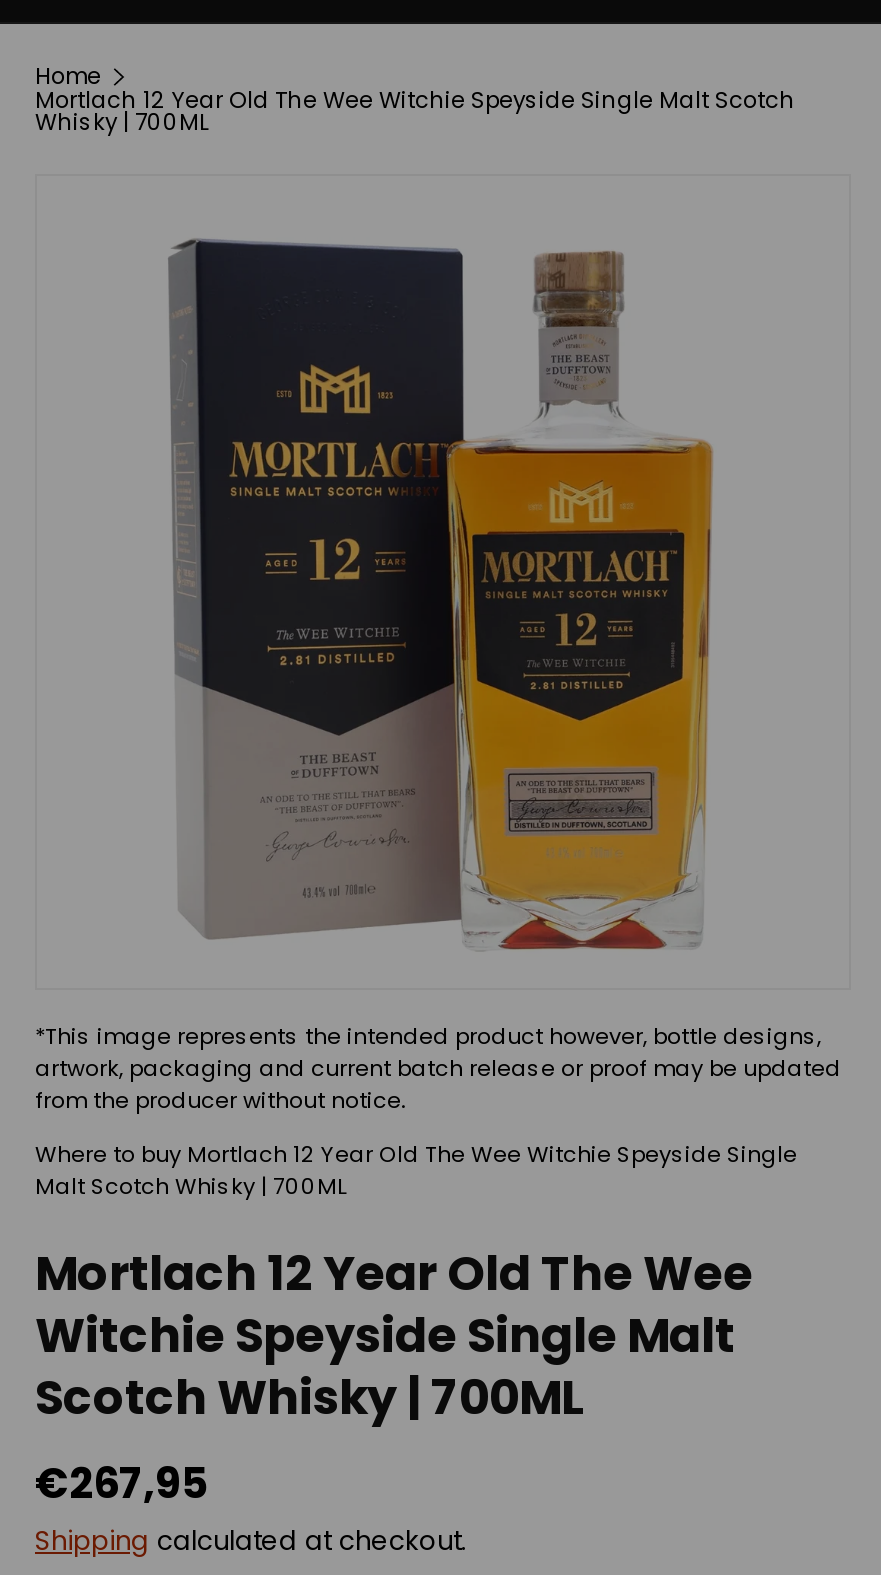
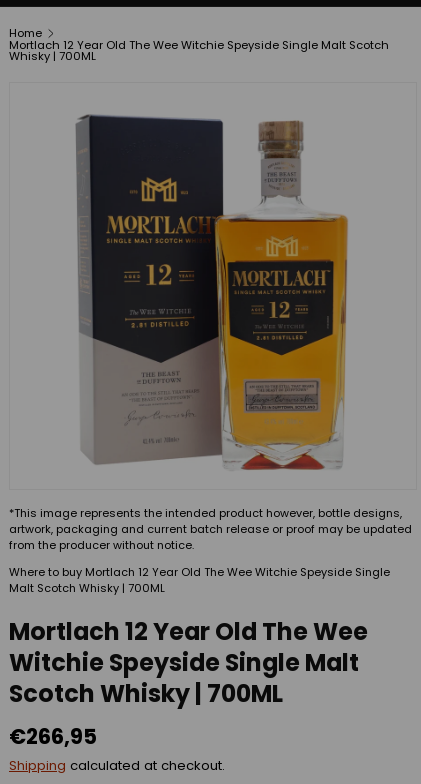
[35,1454,209,1512] €267,95 -> [9,722,97,751] €266,95

